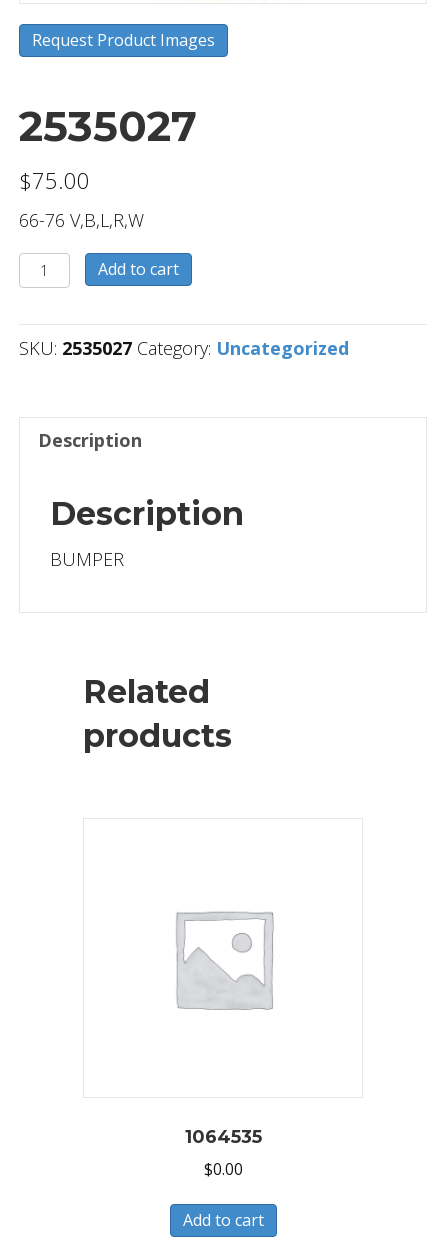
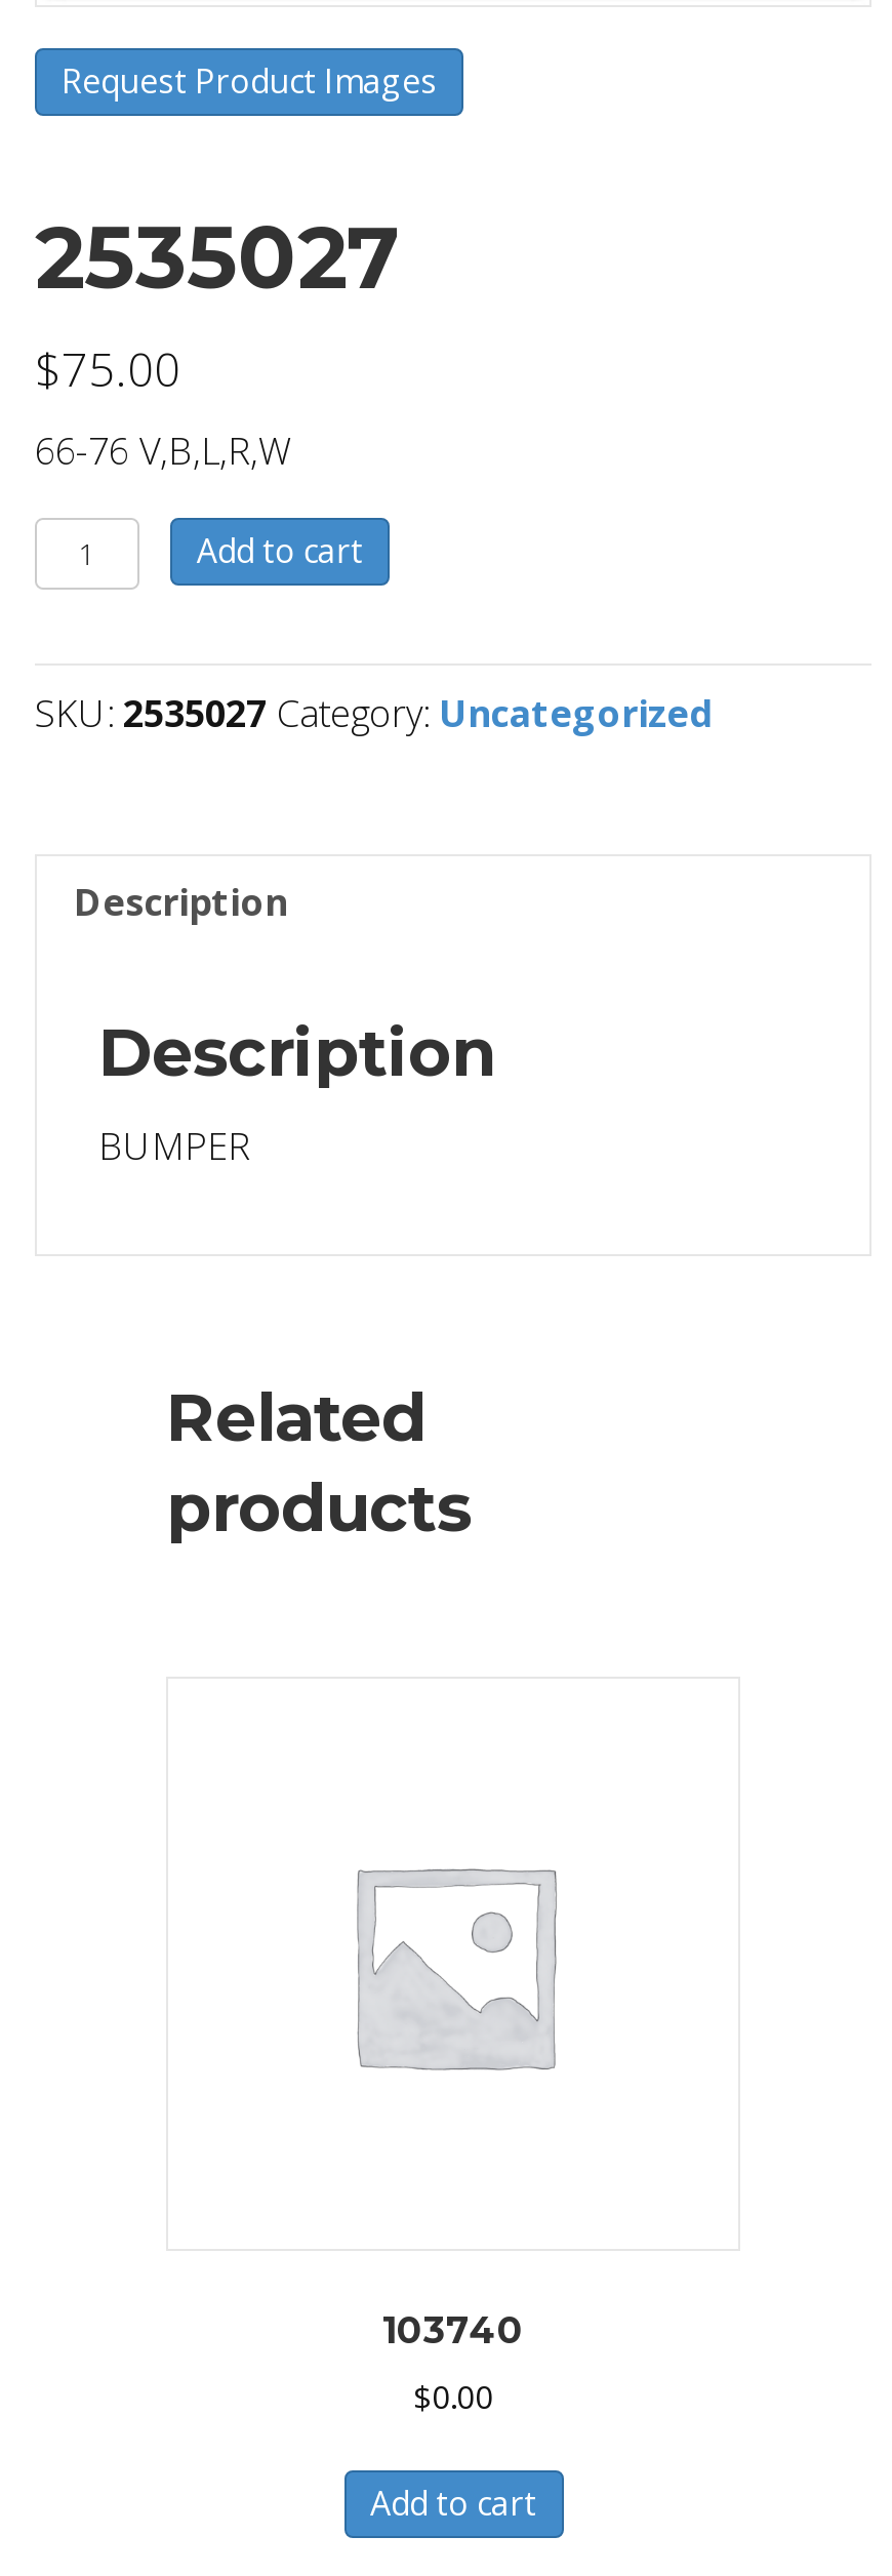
[184,1125,261,1147] 1064535 -> [382,2308,524,2353] 103740

